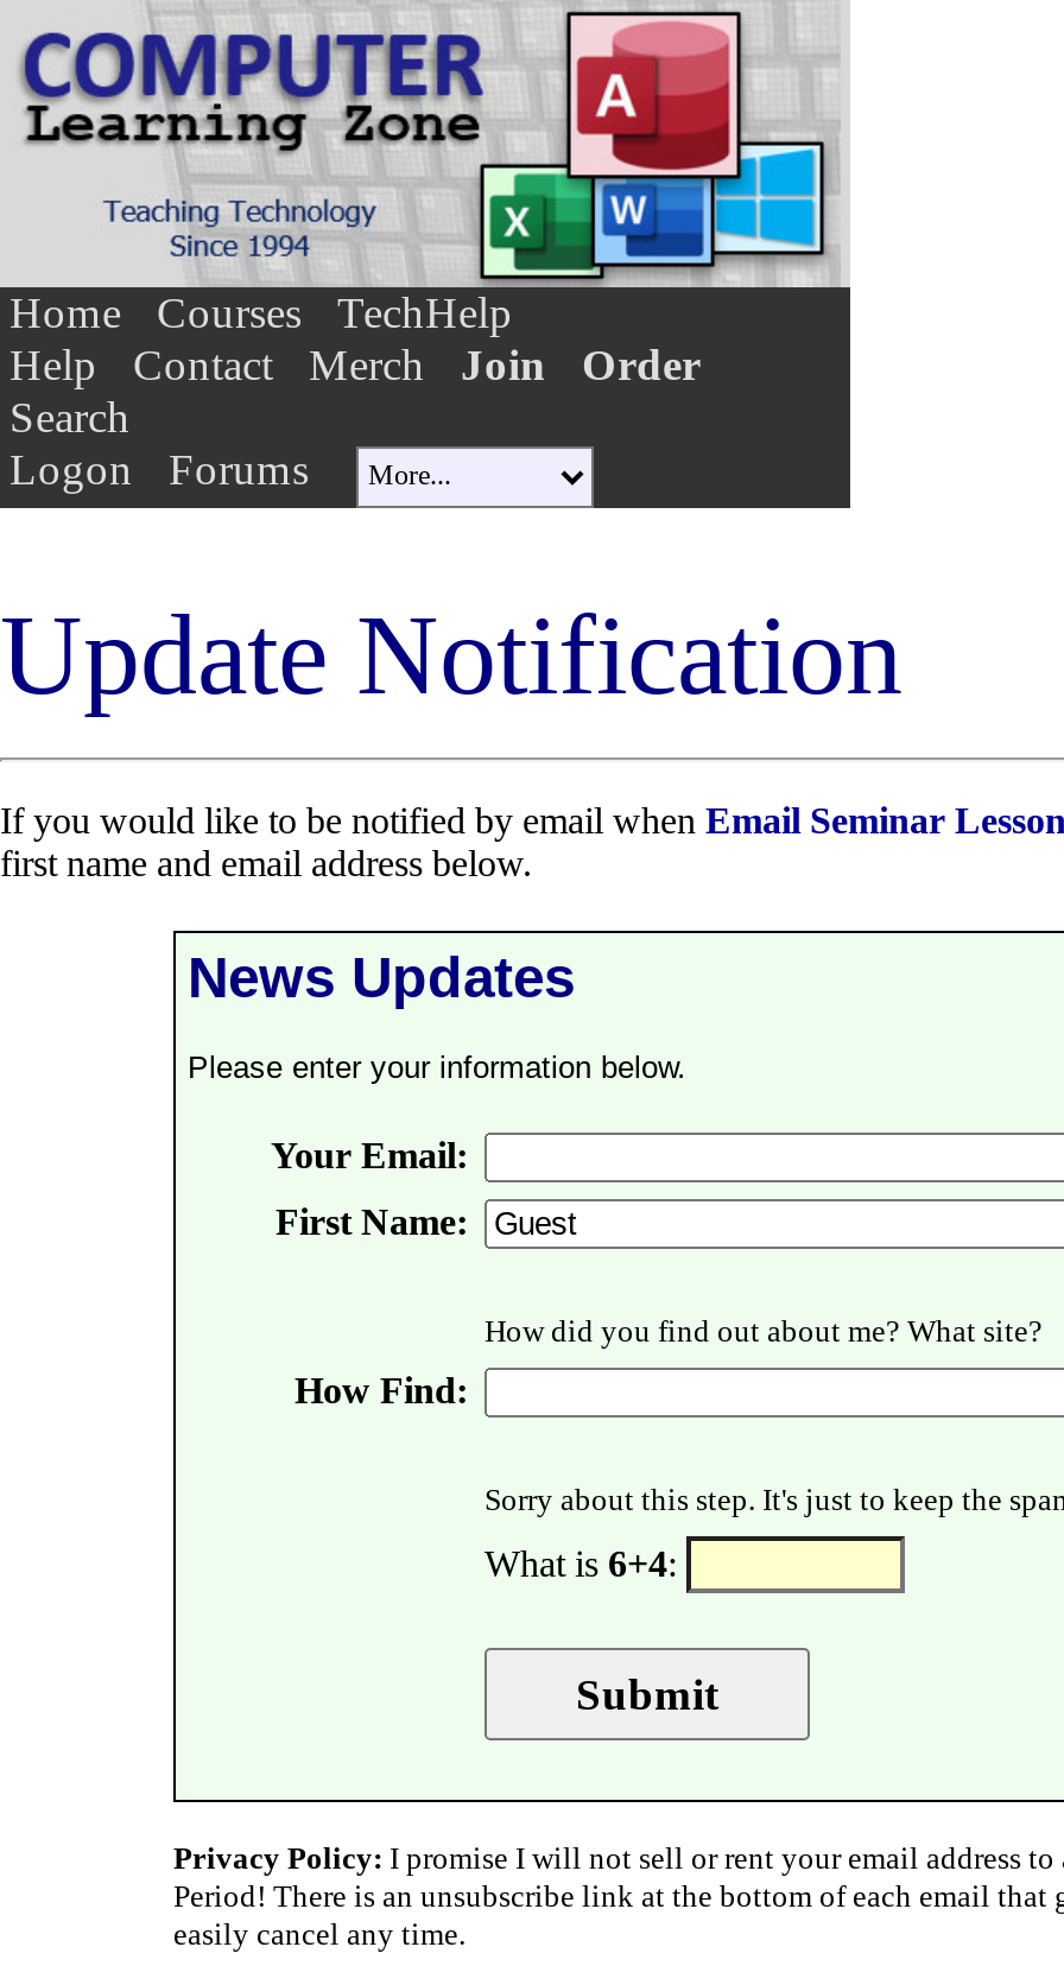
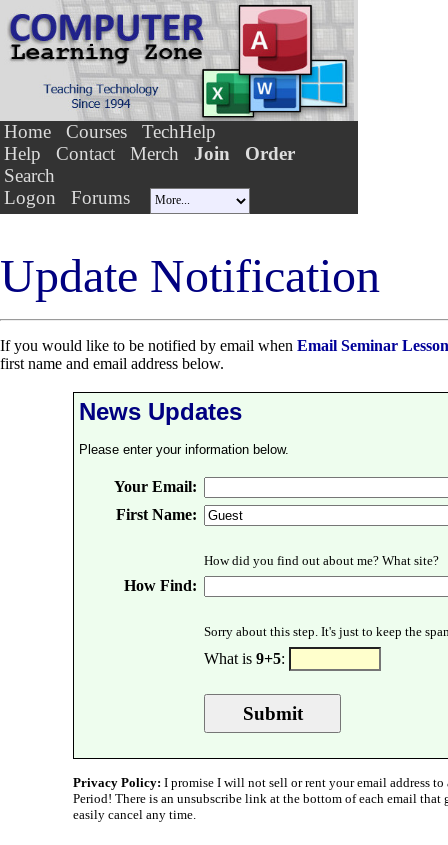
[484,1543,686,1584] What is 6+4: -> [204,650,289,667] What is 9+5:

